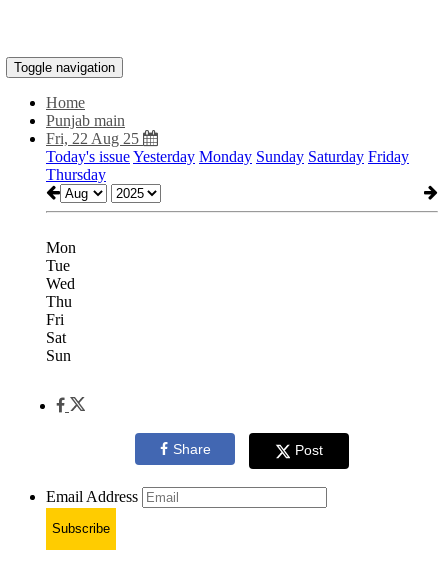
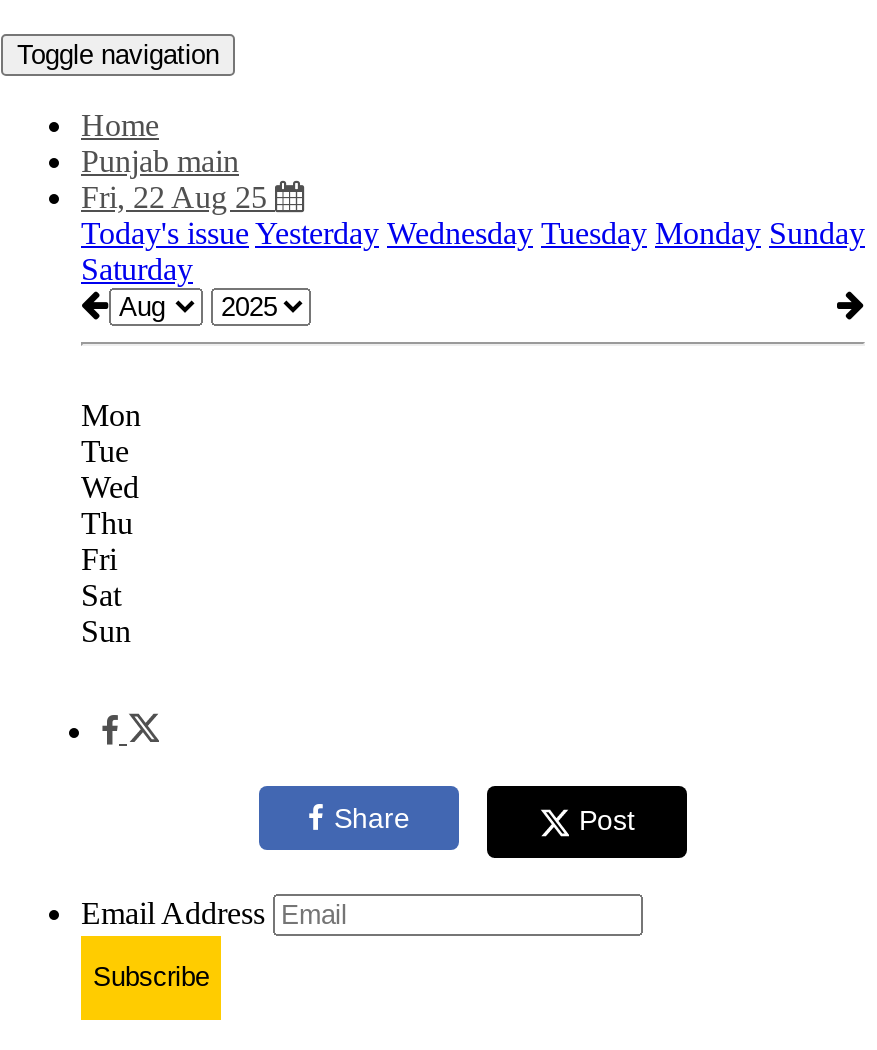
[46,148,409,183] Today's issue Yesterday Monday Sunday Saturday Friday | Thursday -> [81,216,865,286] Today's issue Yesterday Wednesday Tuesday Monday Sunday | Saturday

